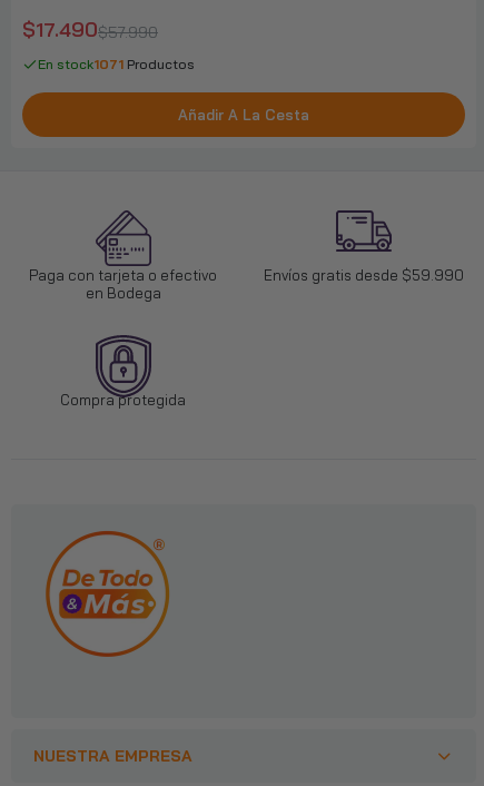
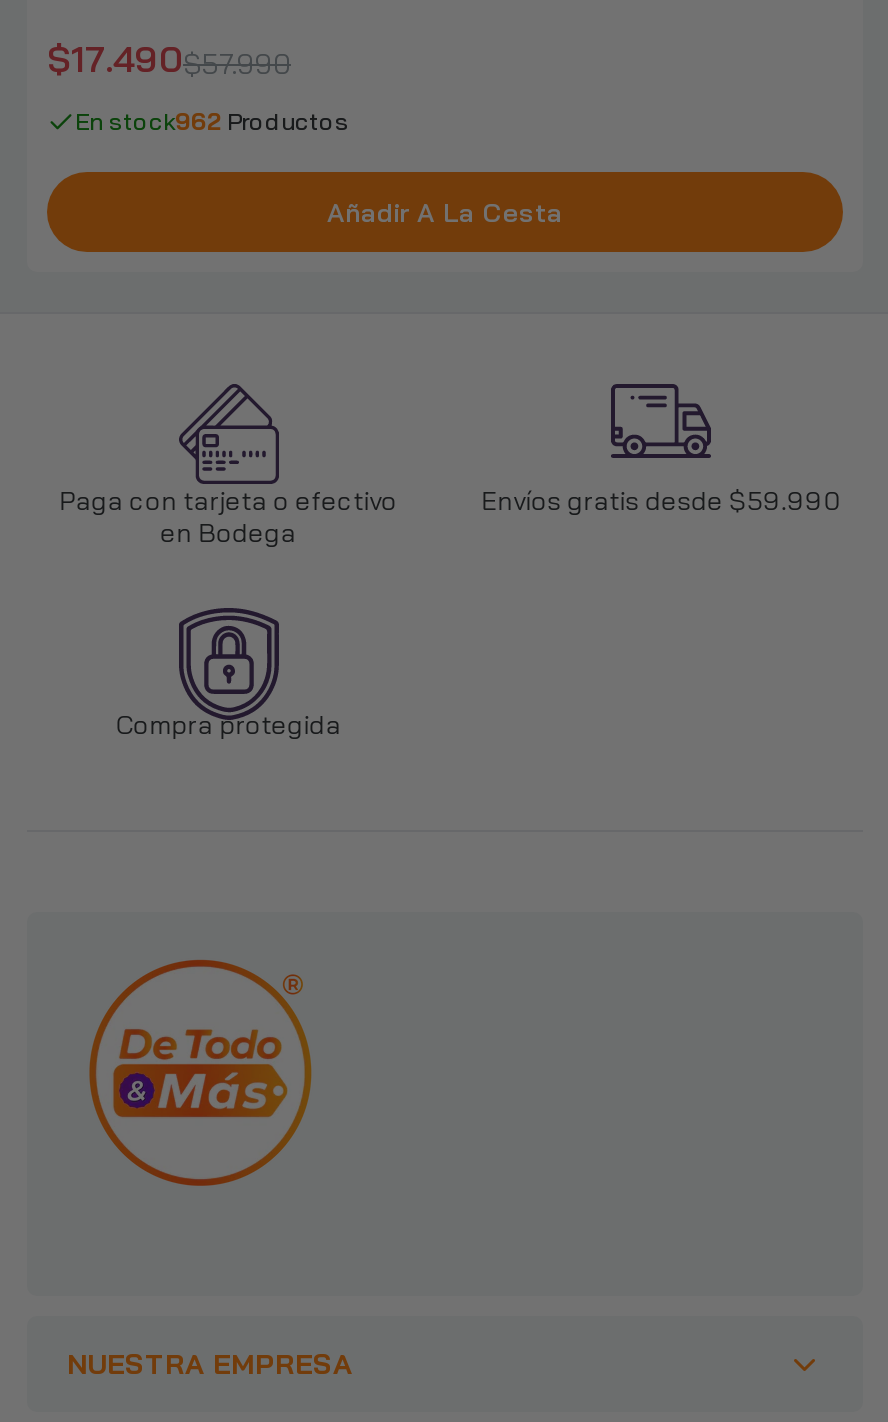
[38,56,195,73] En stock1071 Productos -> [75,107,349,137] En stock962 Productos

